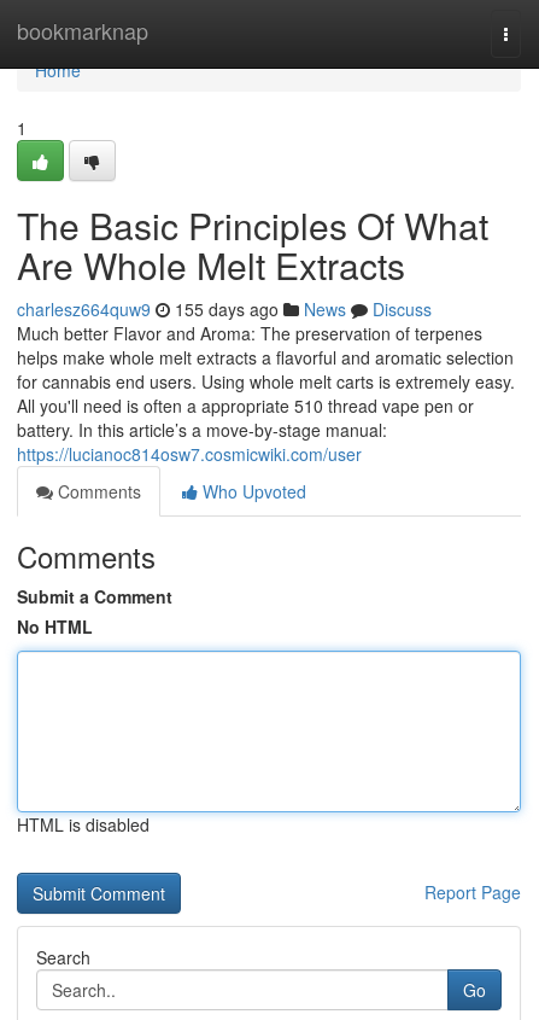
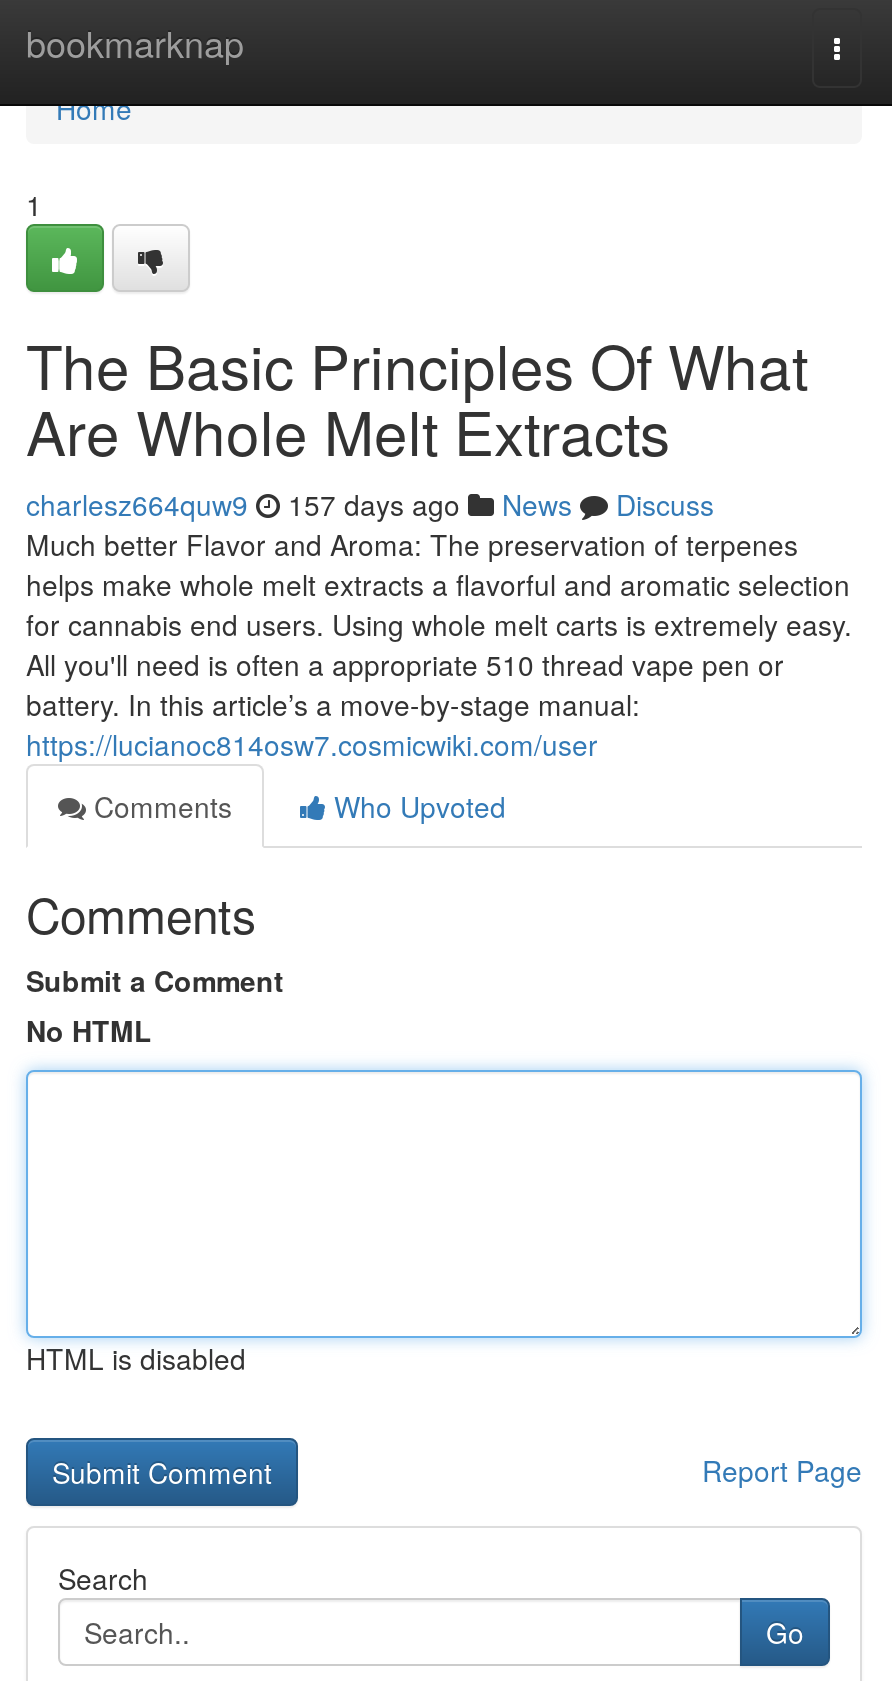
[17,297,432,321] charlesz664quw9 155 days ago News Discuss -> [26,484,714,524] charlesz664quw9 157 days ago News Discuss

